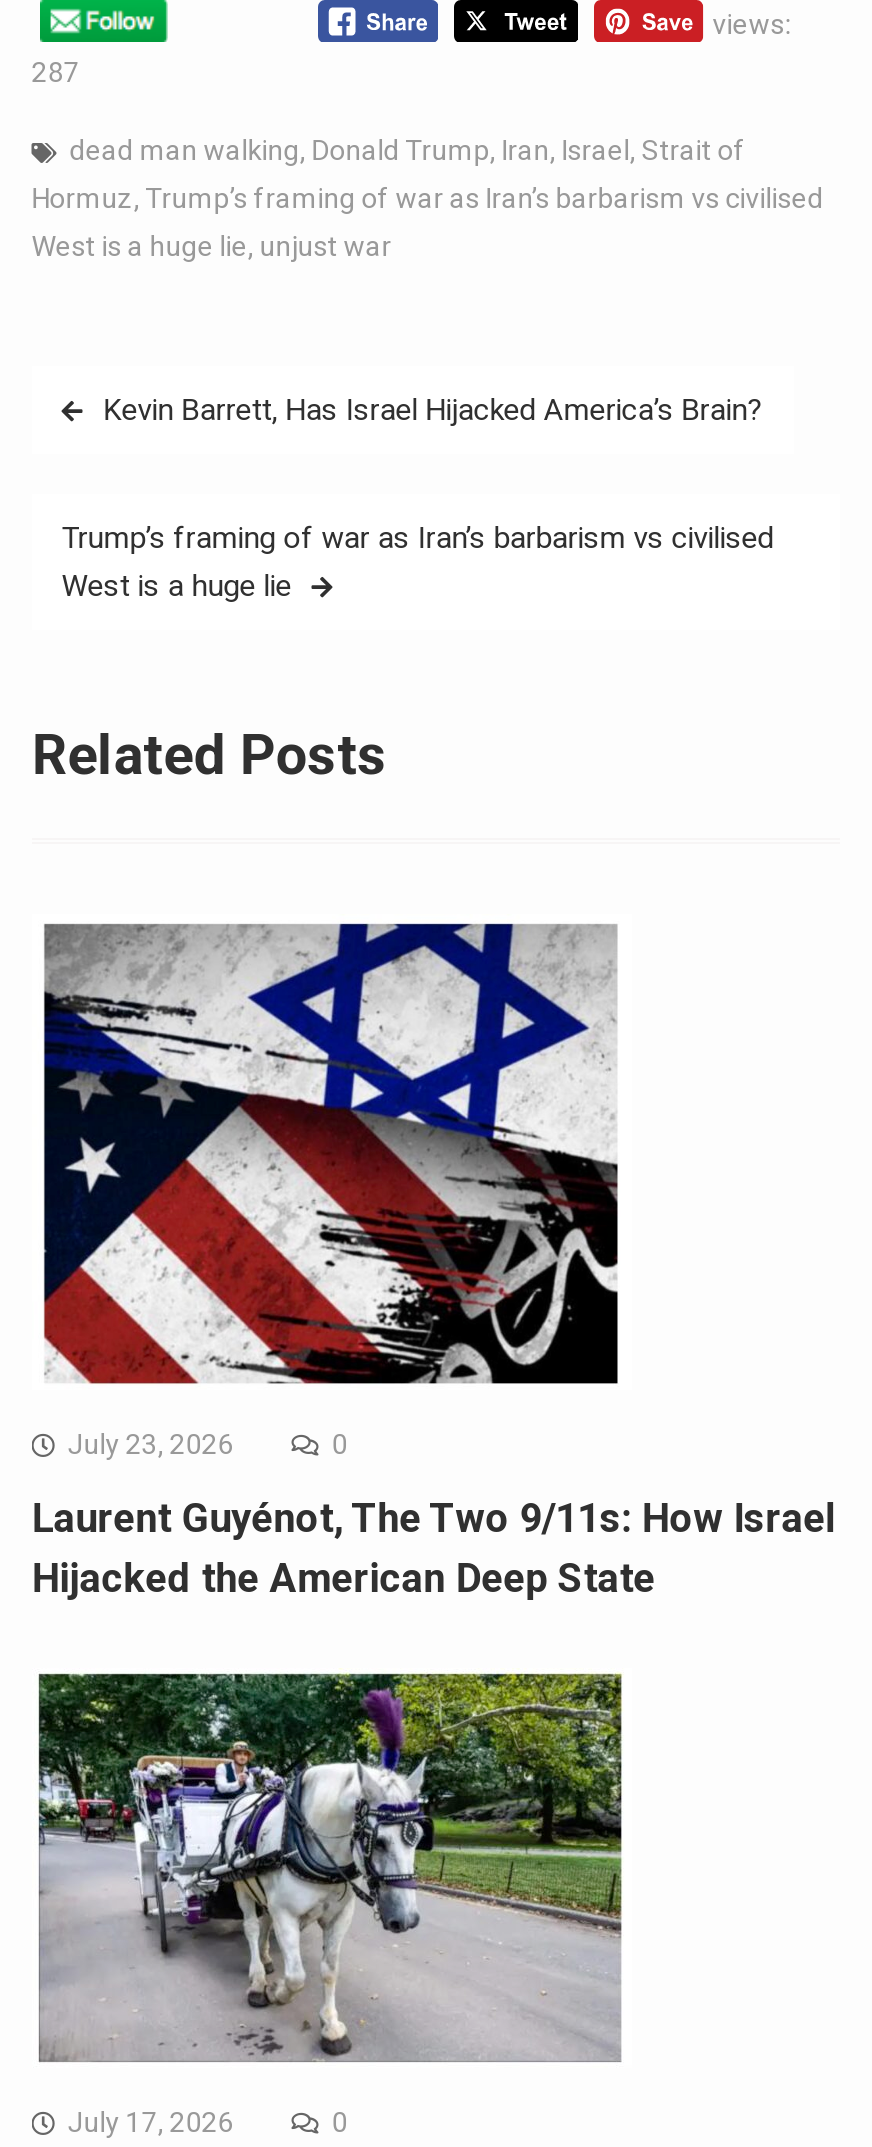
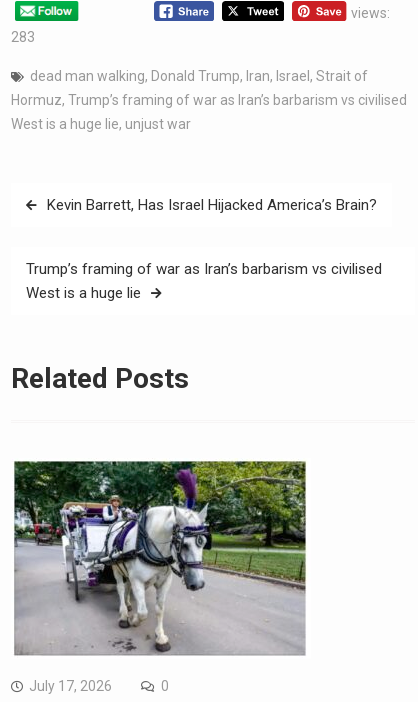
[31,57,79,89] 287 -> [11,28,35,44] 283
[31,922,835,1603] [image] | July 23, 2026 | 0 | Laurent Guyénot, The Two 9/11s: How Israel | Hijacked the American Deep State -> none

